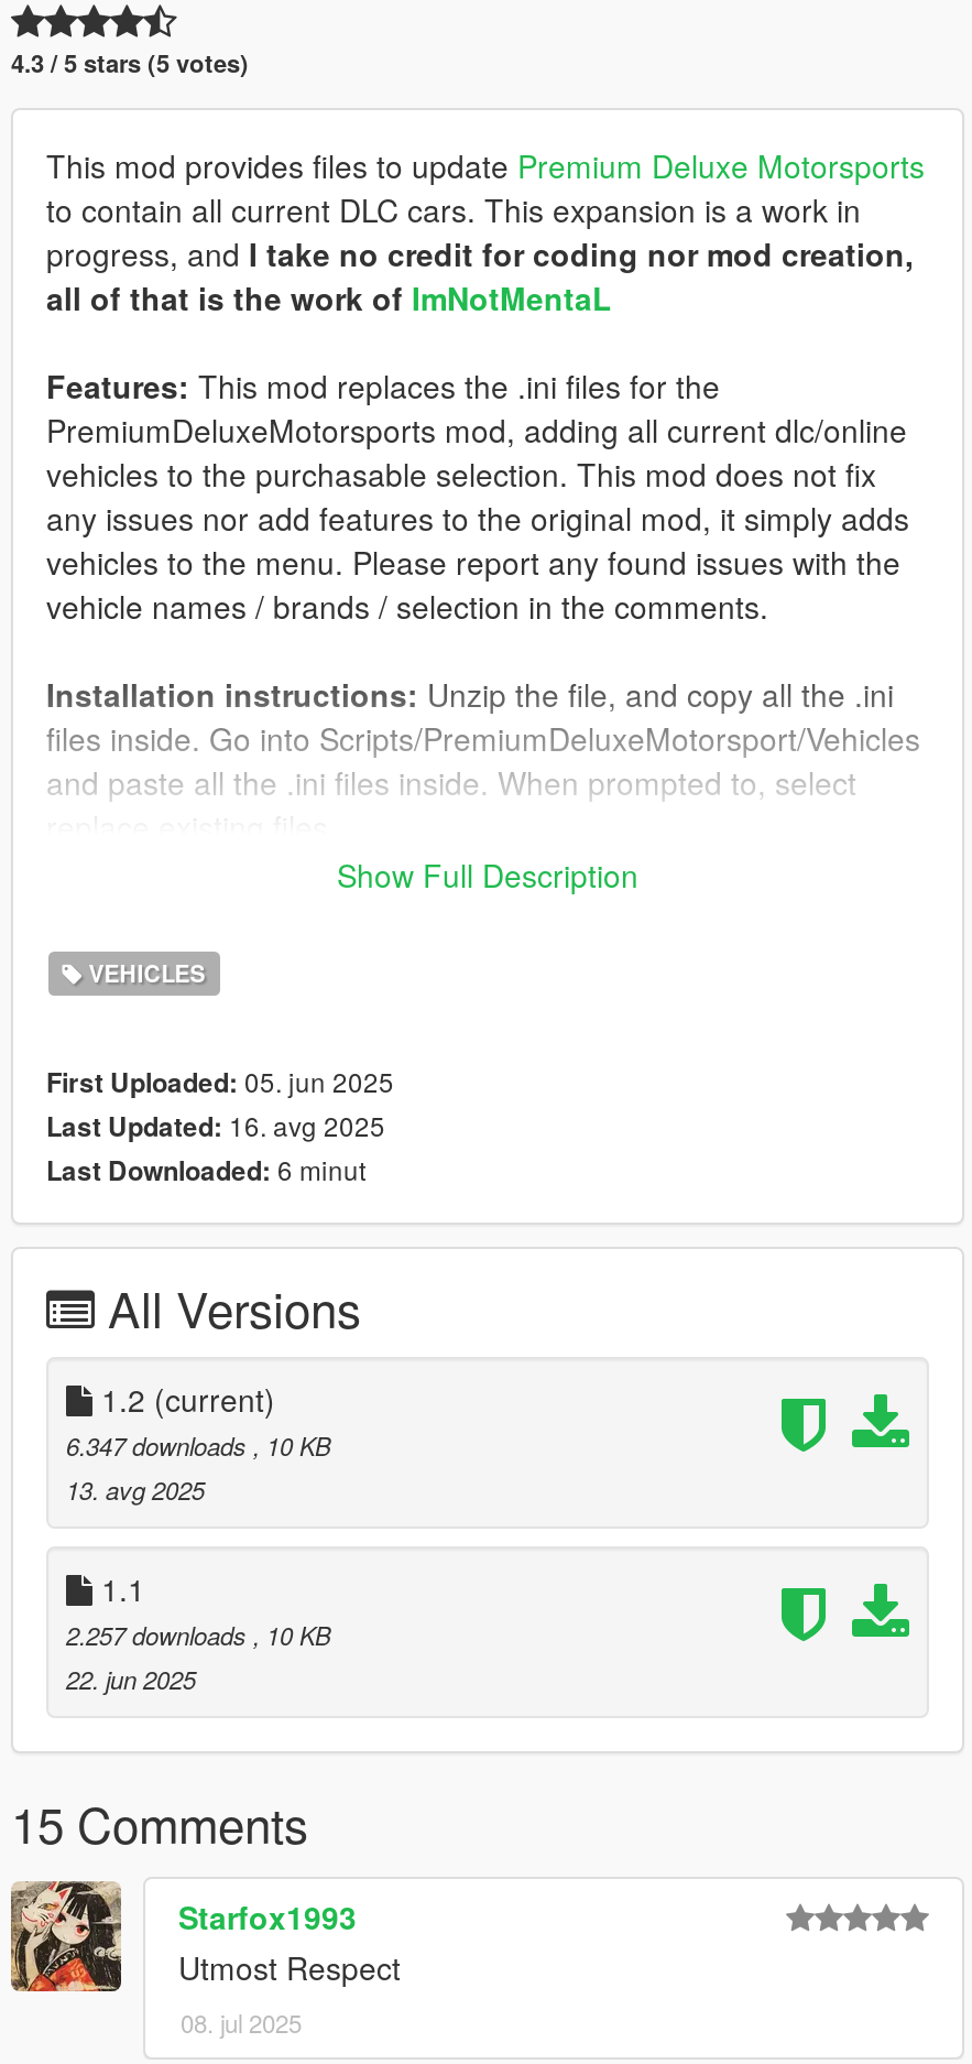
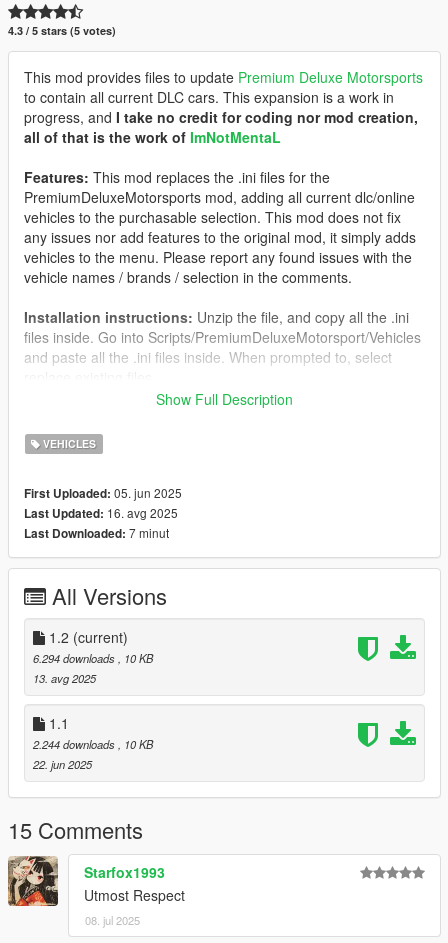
[46,1149,365,1189] Last Downloaded: 6 minut -> [24,524,169,542] Last Downloaded: 7 minut
[66,1427,330,1462] 6.347 downloads, 10 KB -> [33,650,153,666] 6.294 downloads, 10 KB
[66,1616,330,1651] 2.257 downloads, 10 KB -> [33,736,153,752] 2.244 downloads, 10 KB

